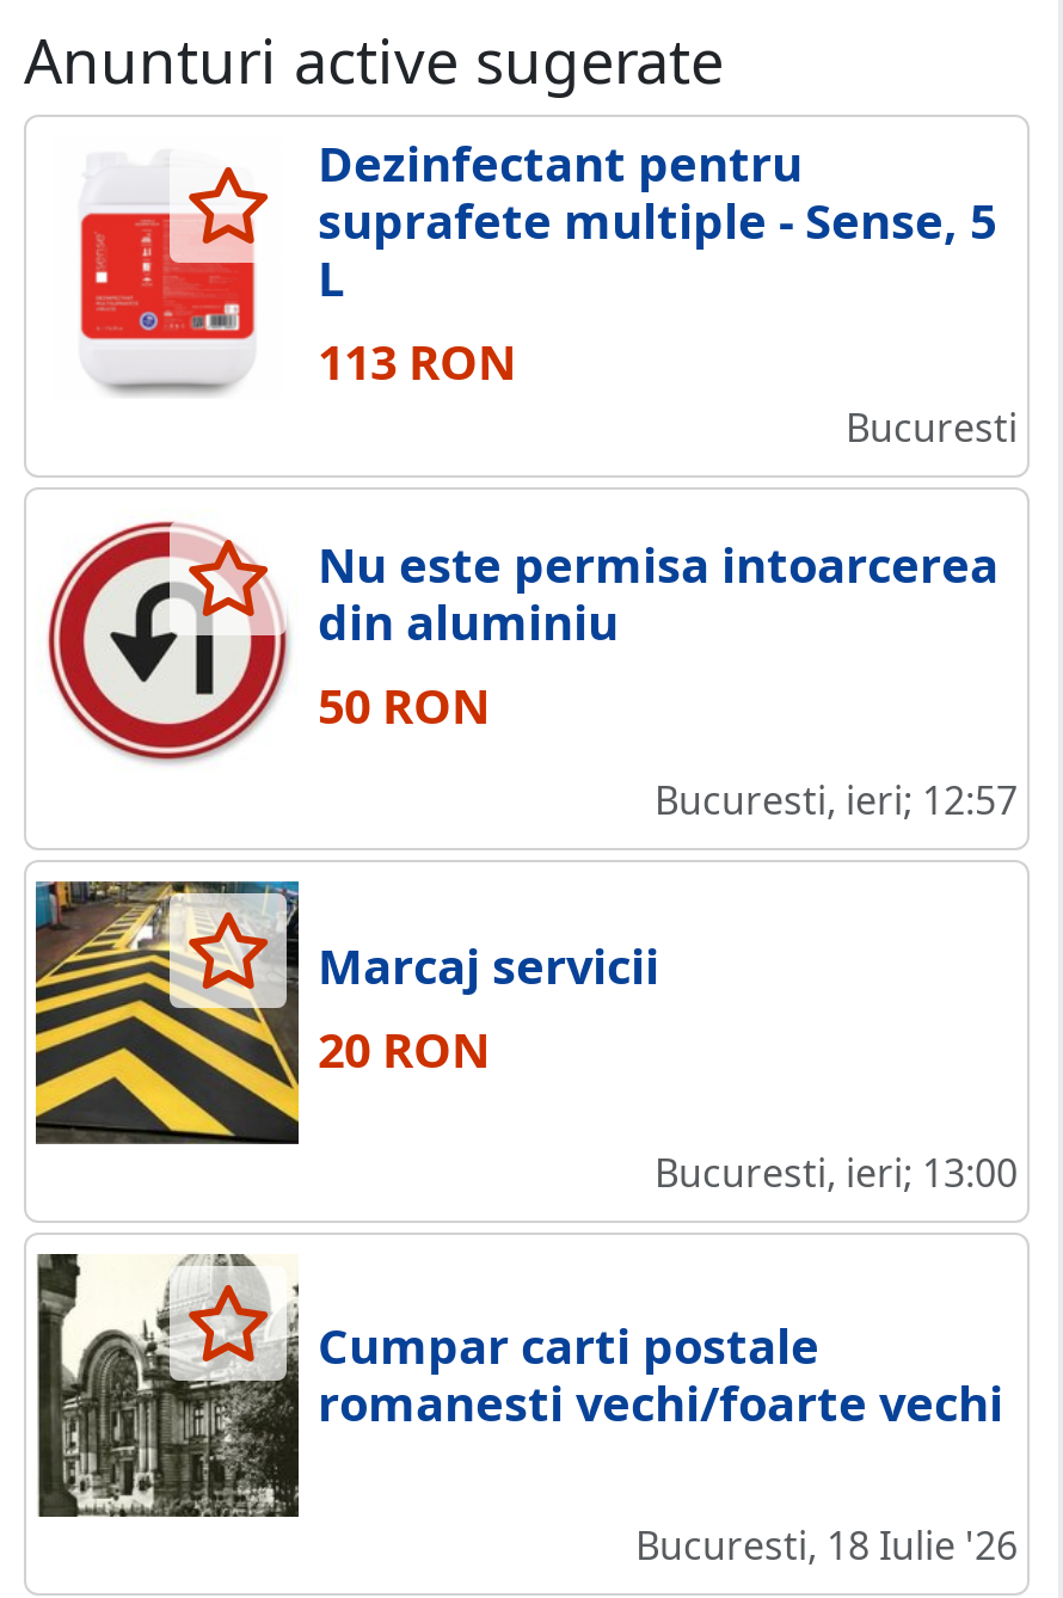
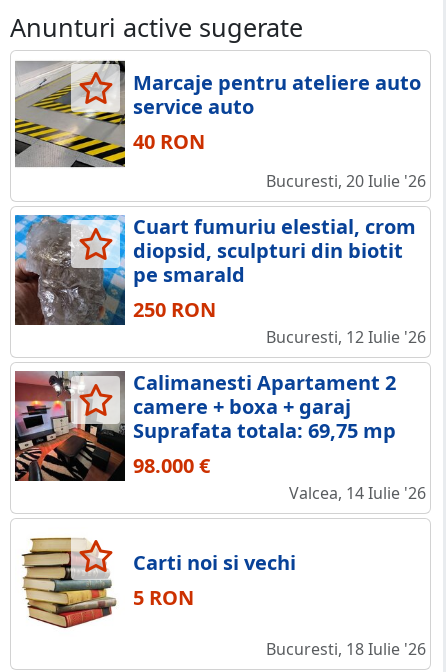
[36,132,1018,1436] [image] | Dezinfectant pentru | suprafete multiple - Sense, 5 | L | 113 RON | Bucuresti | Nu este permisa intoarcerea | din aluminiu | 50 RON | Bucuresti, ieri; 12:57 | Marcaj servicii | 20 RON | Bucuresti, ieri; 13:00 | Cumpar carti postale | romanesti vechi/foarte vechi -> [14,60,426,611] [image] | Marcaje pentru ateliere auto | service auto | 40 RON | Bucuresti, 20 Iulie '26 | Cuart fumuriu elestial, crom | diopsid, sculpturi din biotit | pe smarald | 250 RON | Bucuresti, 12 Iulie '26 | Calimanesti Apartament 2 | camere + boxa + garaj | Suprafata totala: 69,75 mp | 98.000 € | Valcea, 14 Iulie '26 | Carti noi si vechi | 5 RON
[36,509,284,772] [image] -> [14,214,119,326] [image]
[33,879,284,1144] [image] -> [14,371,119,481] [image]
[36,1252,301,1519] [image] -> [16,527,125,637] [image]

